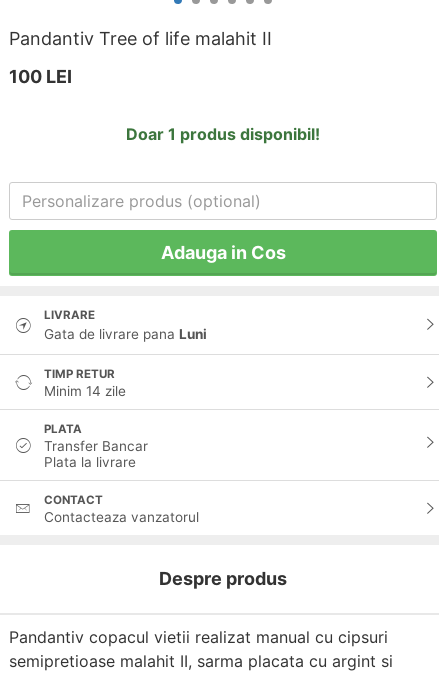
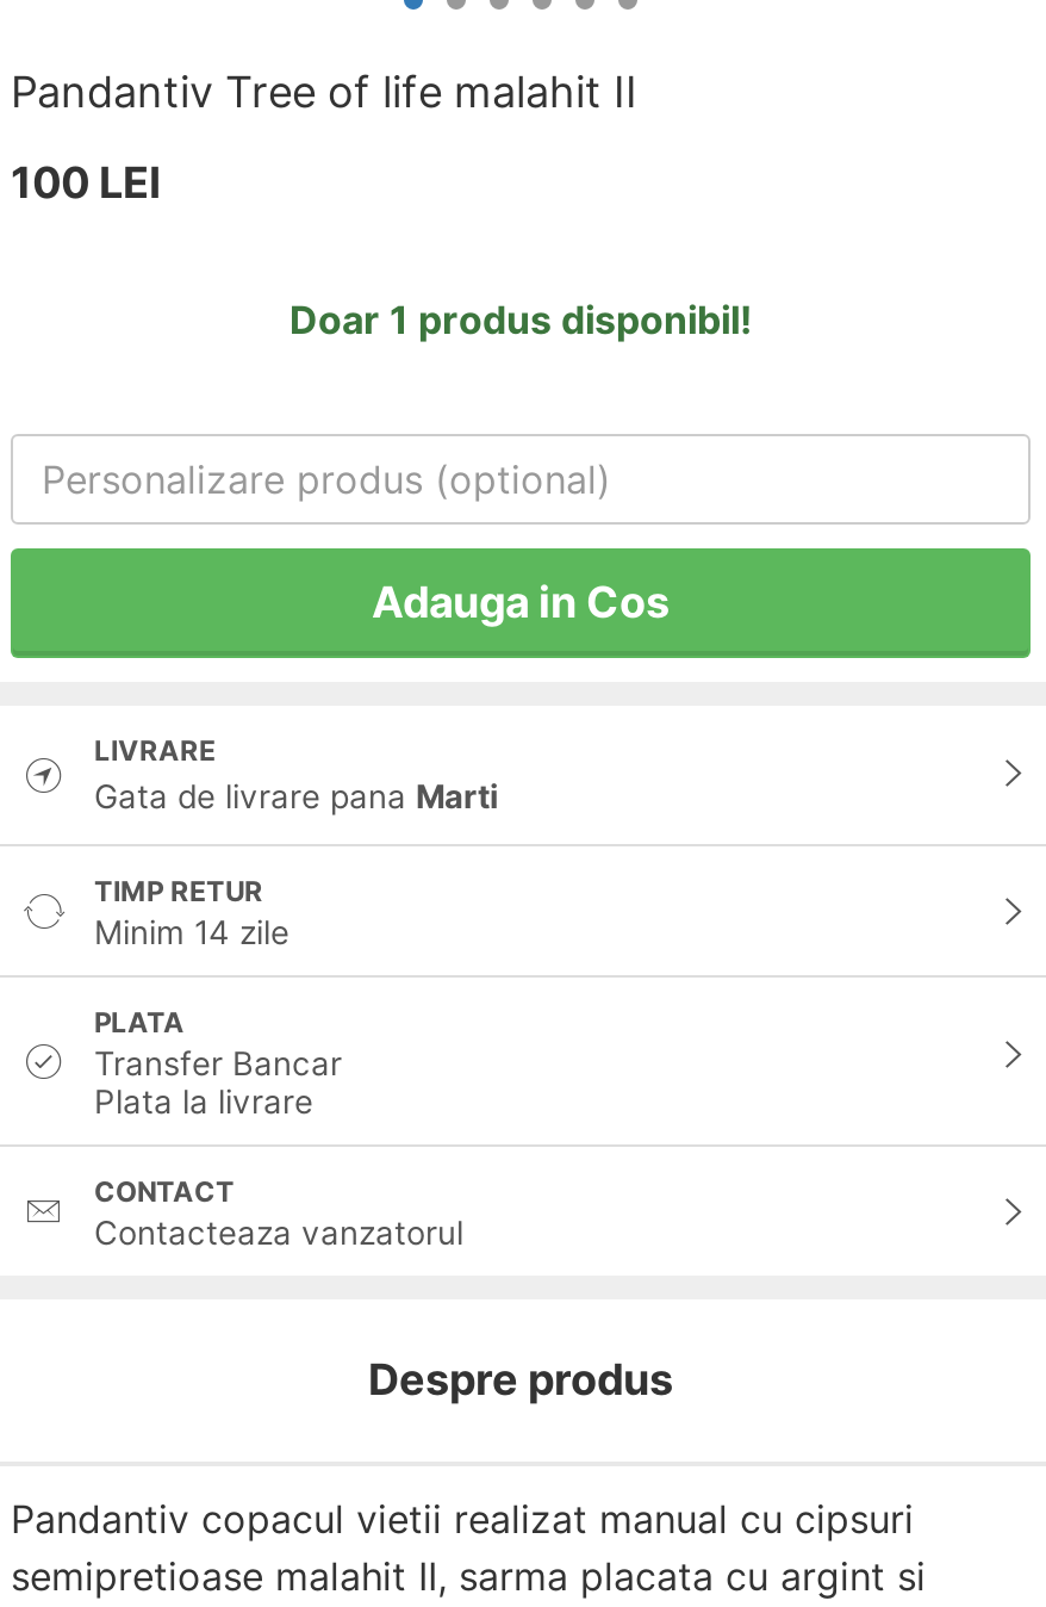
[44,326,207,342] Gata de livrare pana Luni -> [94,777,499,815] Gata de livrare pana Marti

